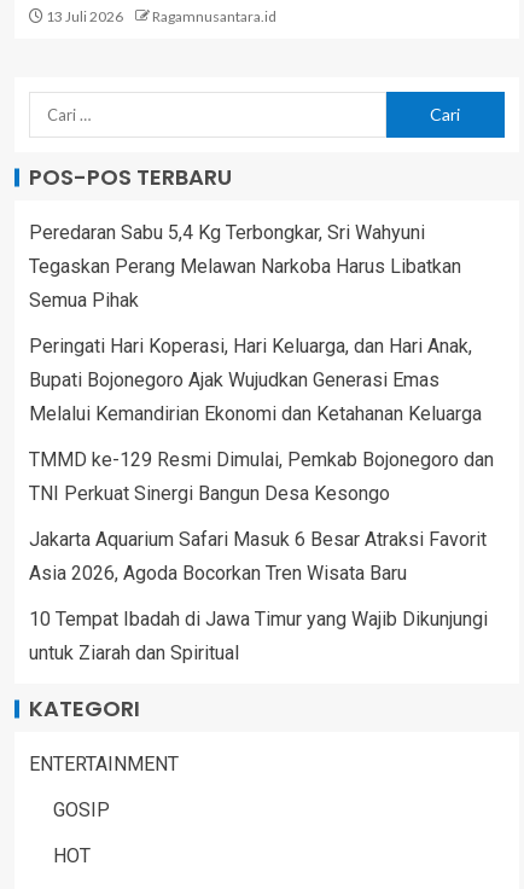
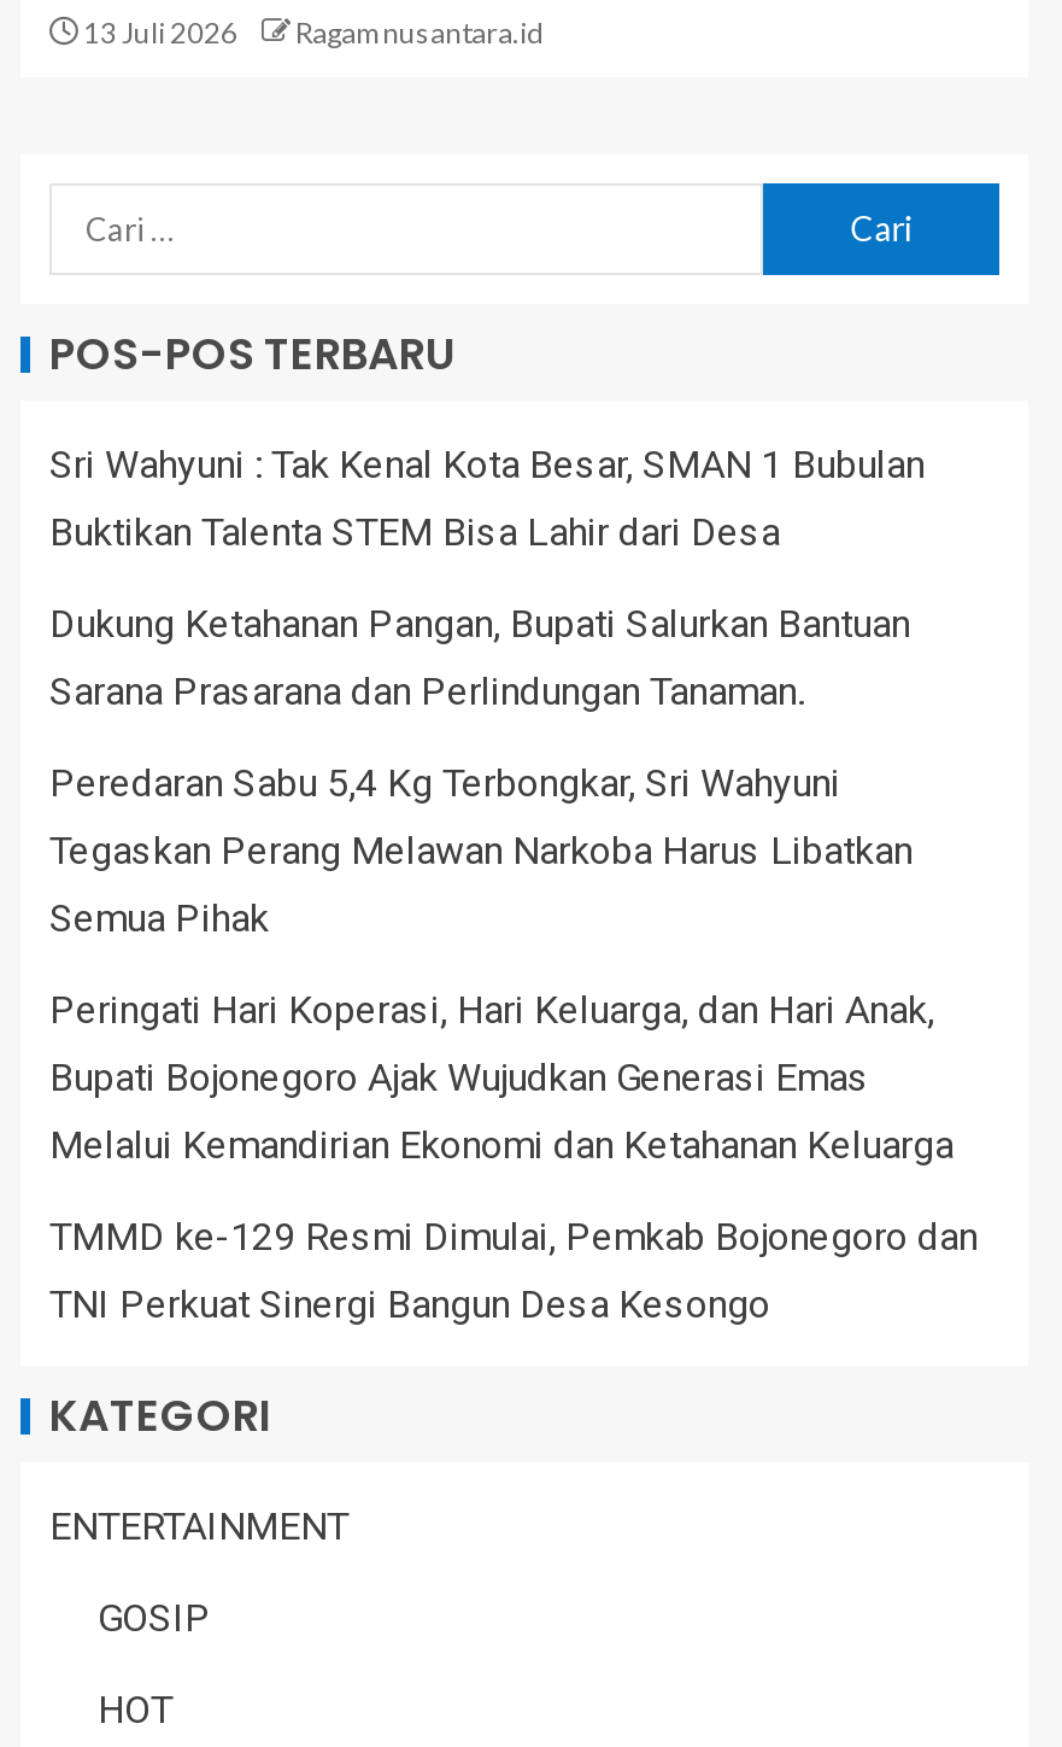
none -> [49,440,925,713] Sri Wahyuni : Tak Kenal Kota Besar, SMAN 1 Bubulan | Buktikan Talenta STEM Bisa Lahir dari Desa | Dukung Ketahanan Pangan, Bupati Salurkan Bantuan | Sarana Prasarana dan Perlindungan Tanaman.
moved [29,220,494,504] -> [49,759,978,1326]: Peredaran Sabu 5,4 Kg Terbongkar, Sri Wahyuni | Tegaskan Perang Melawan Narkoba Harus Libatkan | Semua Pihak | Peringati Hari Koperasi, Hari Keluarga, dan Hari Anak, | Bupati Bojonegoro Ajak Wujudkan Generasi Emas | Melalui Kemandirian Ekonomi dan Ketahanan Keluarga | TMMD ke-129 Resmi Dimulai, Pemkab Bojonegoro dan | TNI Perkuat Sinergi Bangun Desa Kesongo
[29,527,488,664] Jakarta Aquarium Safari Masuk 6 Besar Atraksi Favorit | Asia 2026, Agoda Bocorkan Tren Wisata Baru | 10 Tempat Ibadah di Jawa Timur yang Wajib Dikunjungi | untuk Ziarah dan Spiritual -> none

